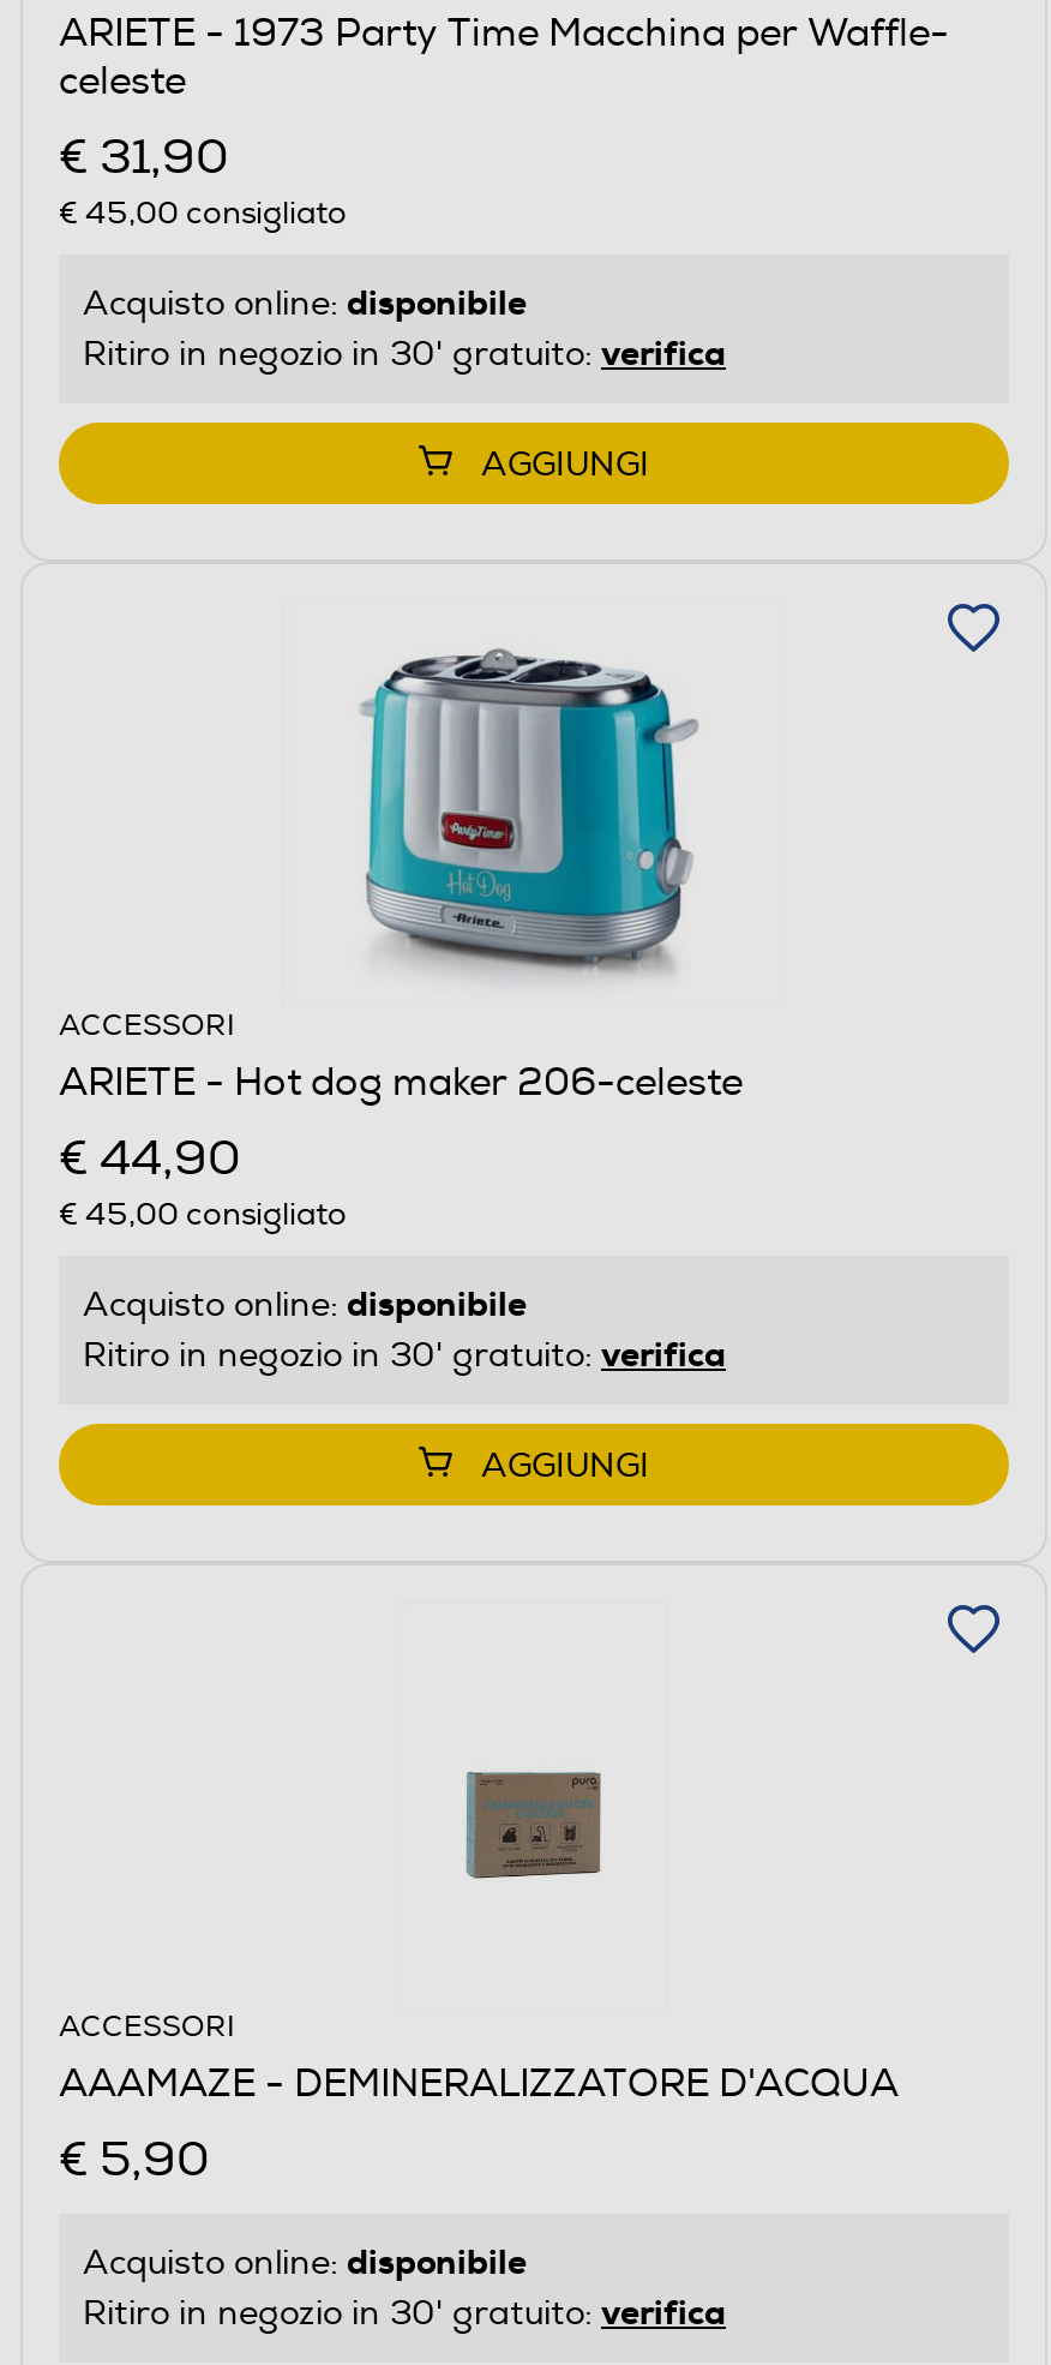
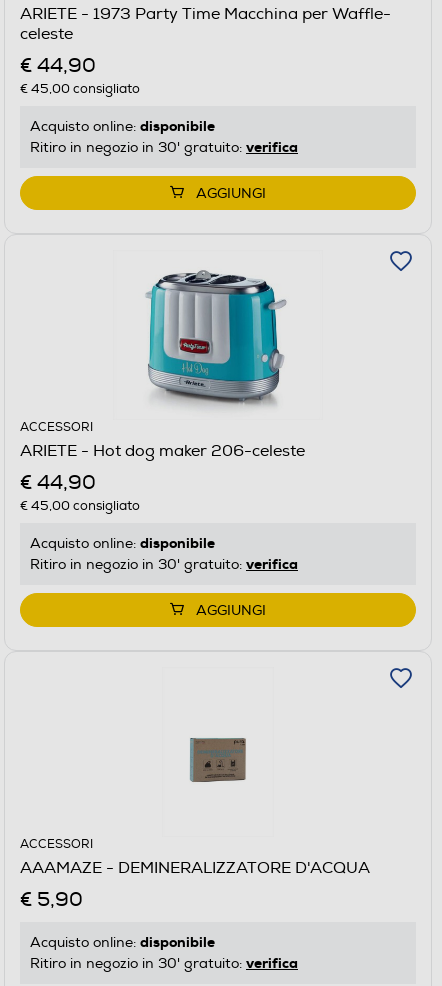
[59,126,229,186] € 31,90 -> [20,53,96,78] € 44,90

